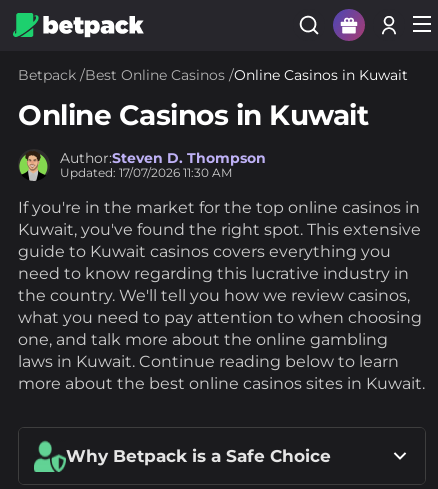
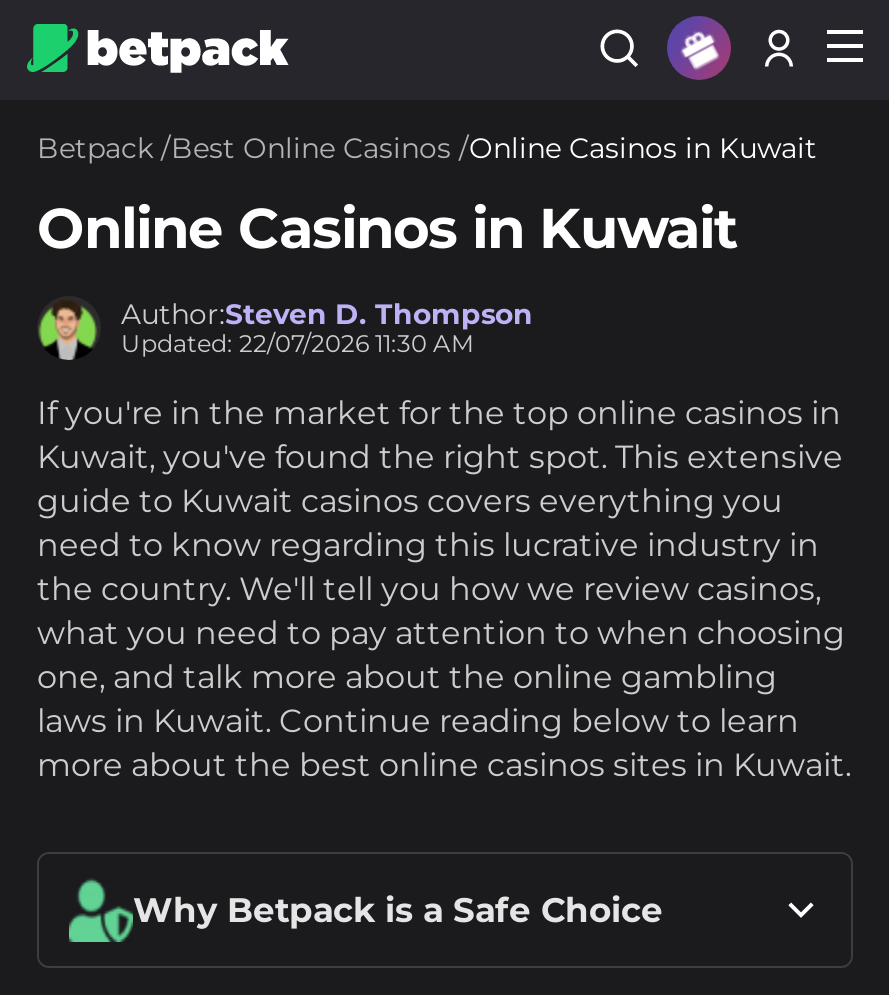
[60,165,232,180] Updated: 17/07/2026 11:30 AM -> [121,328,473,358] Updated: 22/07/2026 11:30 AM

